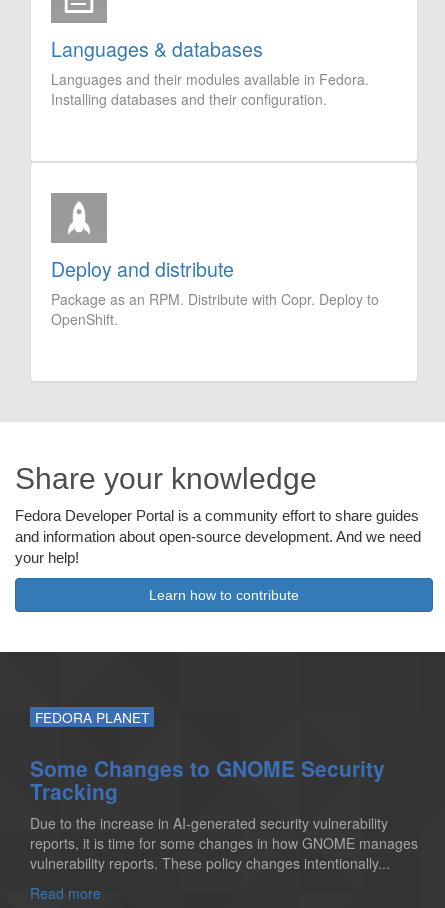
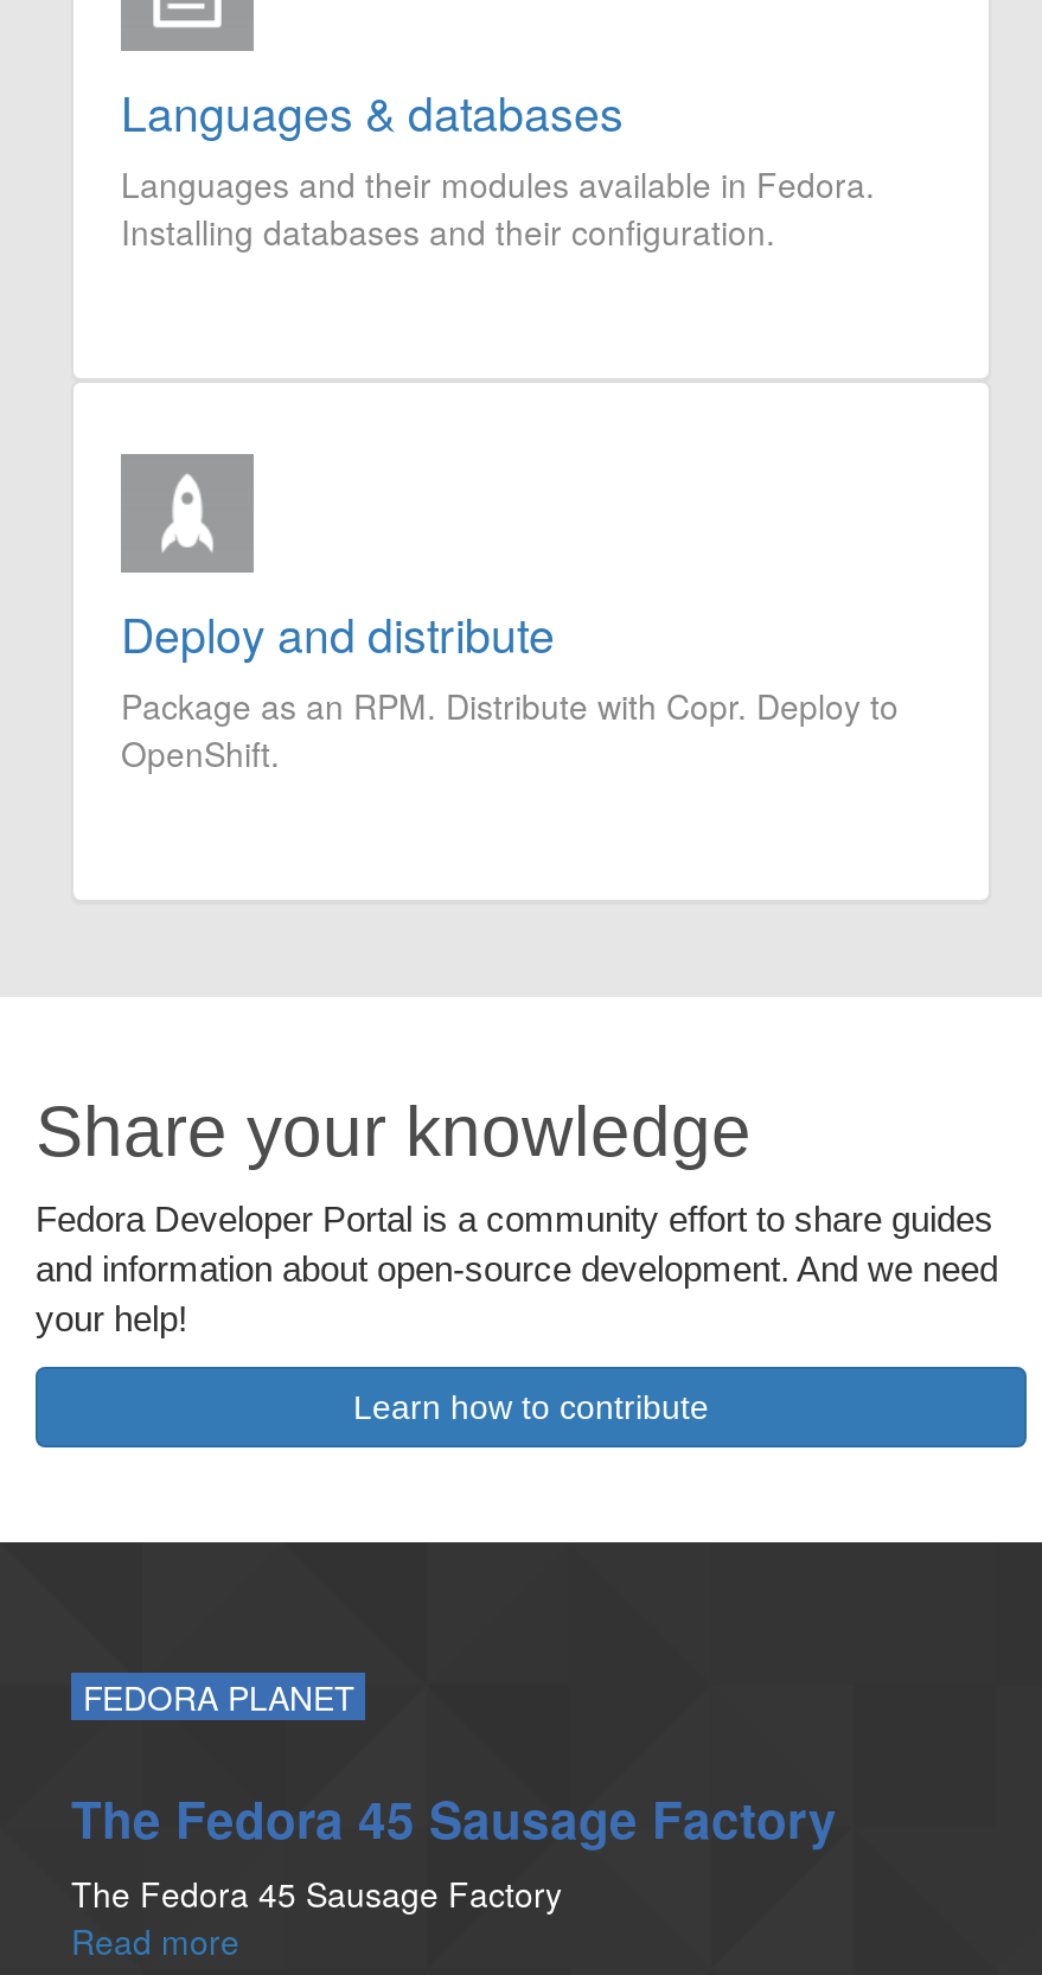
[30,752,418,872] Some Changes to GNOME Security | Tracking | Due to the increase in AI-generated security vulnerability | reports, it is time for some changes in how GNOME manages | vulnerability reports. These policy changes intentionally... -> [71,1781,837,1916] The Fedora 45 Sausage Factory | The Fedora 45 Sausage Factory

